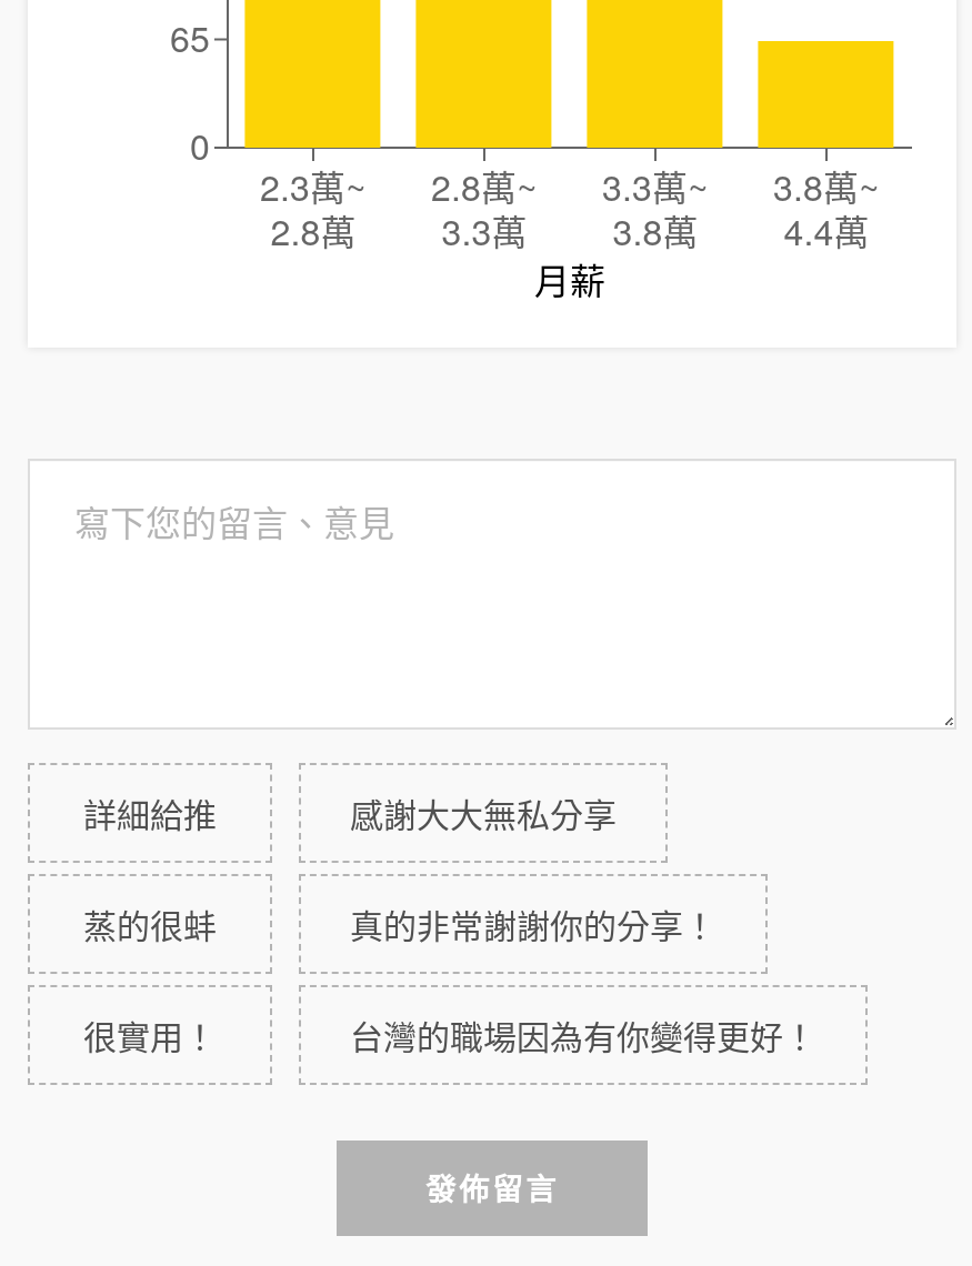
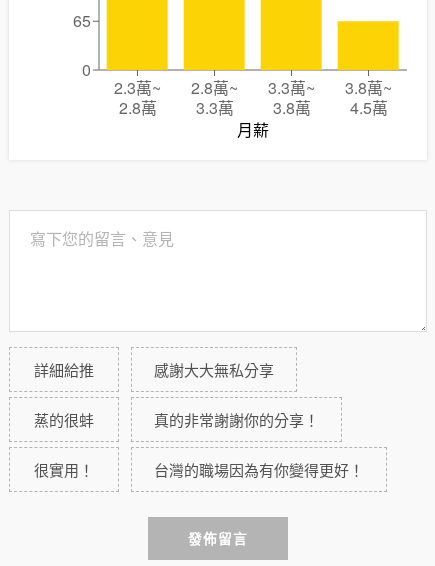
[270,205,869,256] 2.8萬 3.3萬 3.8萬 4.4萬 -> [118,96,387,119] 2.8萬 3.3萬 3.8萬 4.5萬

